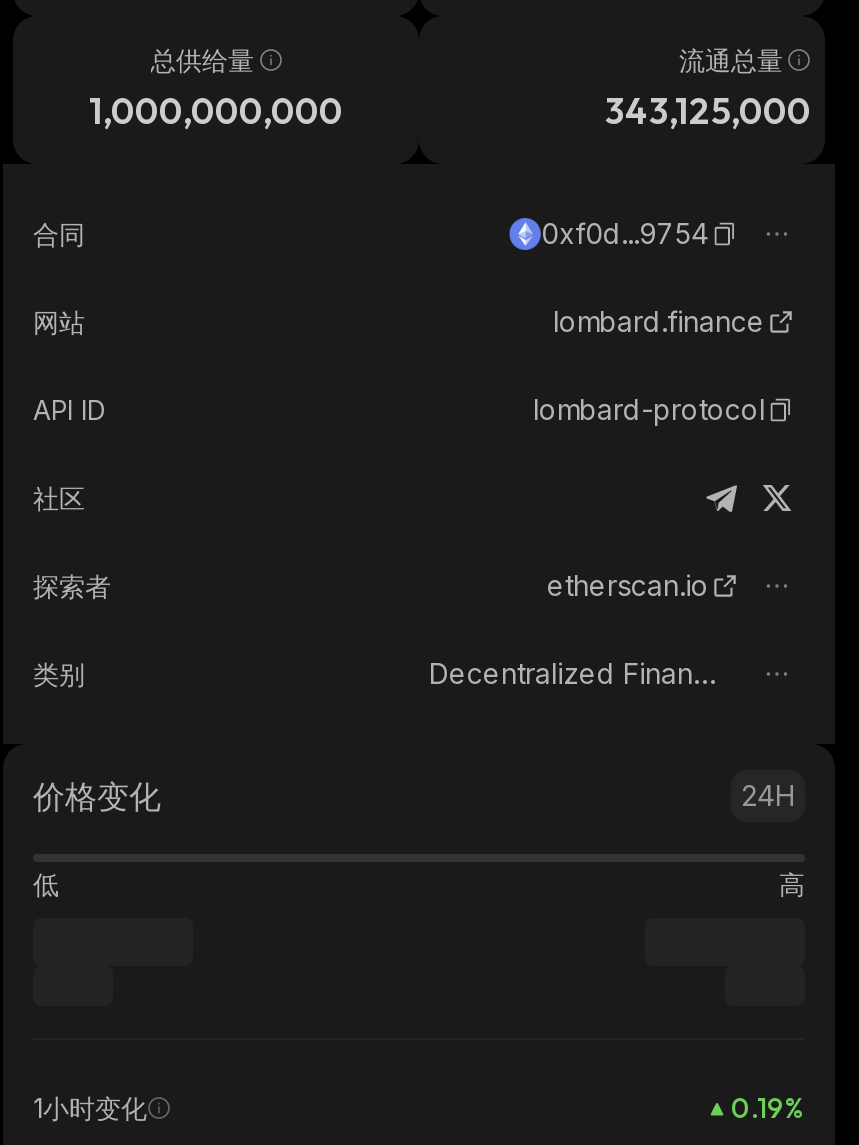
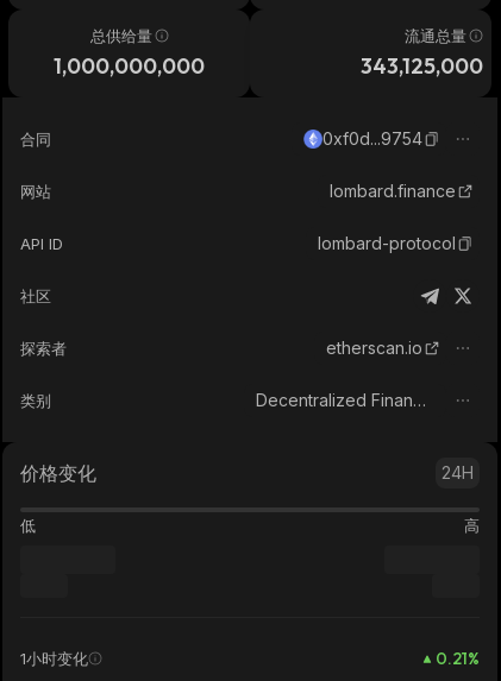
[731,1090,805,1126] 0.19% -> [436,648,480,669] 0.21%

